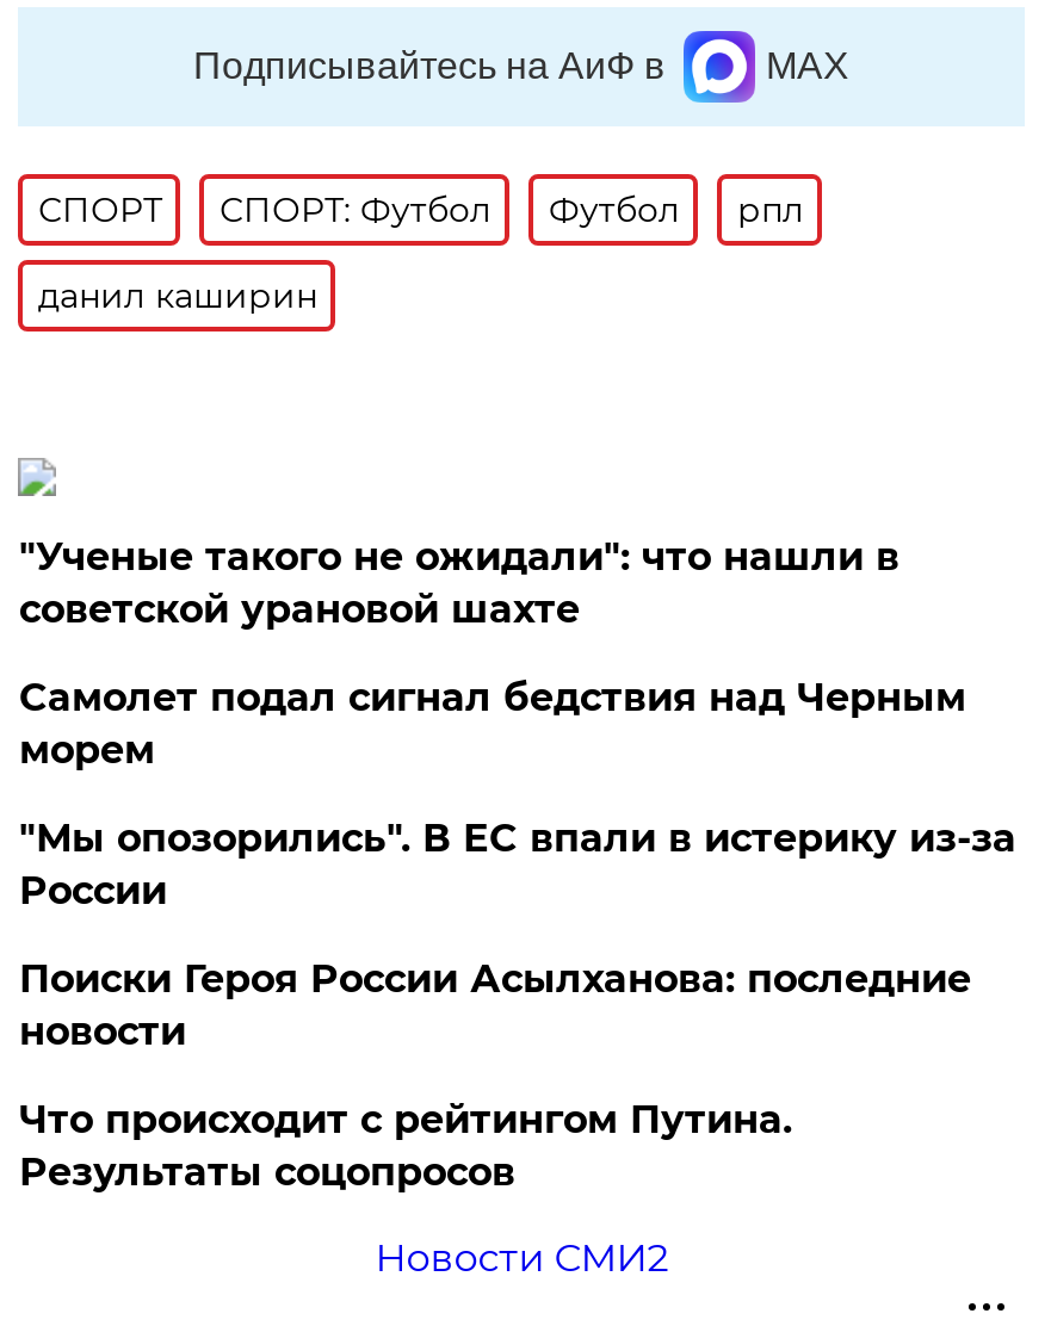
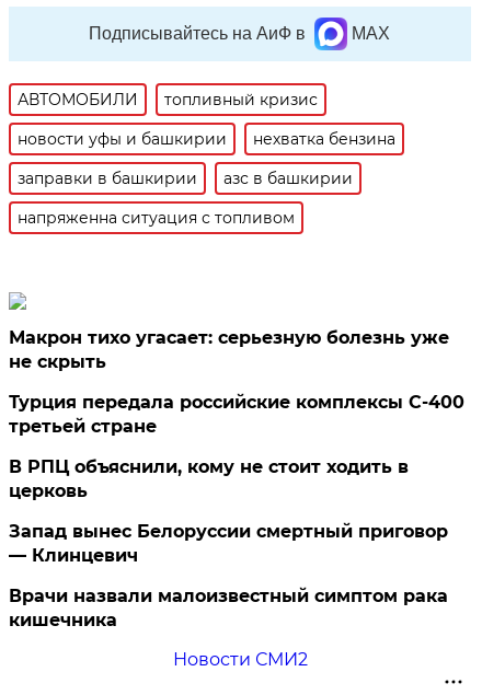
[38,189,804,318] СПОРТ | СПОРТ: Футбол | Футбол | рпл | данил каширин -> [18,90,396,228] АВТОМОБИЛИ | топливный кризис | новости уфы и башкирии | нехватка бензина | заправки в башкирии | азс в башкирии | напряженна ситуация с топливом
[19,535,1016,1196] "Ученые такого не ожидали": что нашли в | советской урановой шахте | Самолет подал сигнал бедствия над Черным | морем | "Мы опозорились". В ЕС впали в истерику из-за | России | Поиски Героя России Асылханова: последние | новости | Что происходит с рейтингом Путина. | Результаты соцопросов -> [9,328,465,631] Макрон тихо угасает: серьезную болезнь уже | не скрыть | Турция передала российские комплексы С-400 | третьей стране | В РПЦ объяснили, кому не стоит ходить в | церковь | Запад вынес Белоруссии смертный приговор | — Клинцевич | Врачи назвали малоизвестный симптом рака | кишечника

